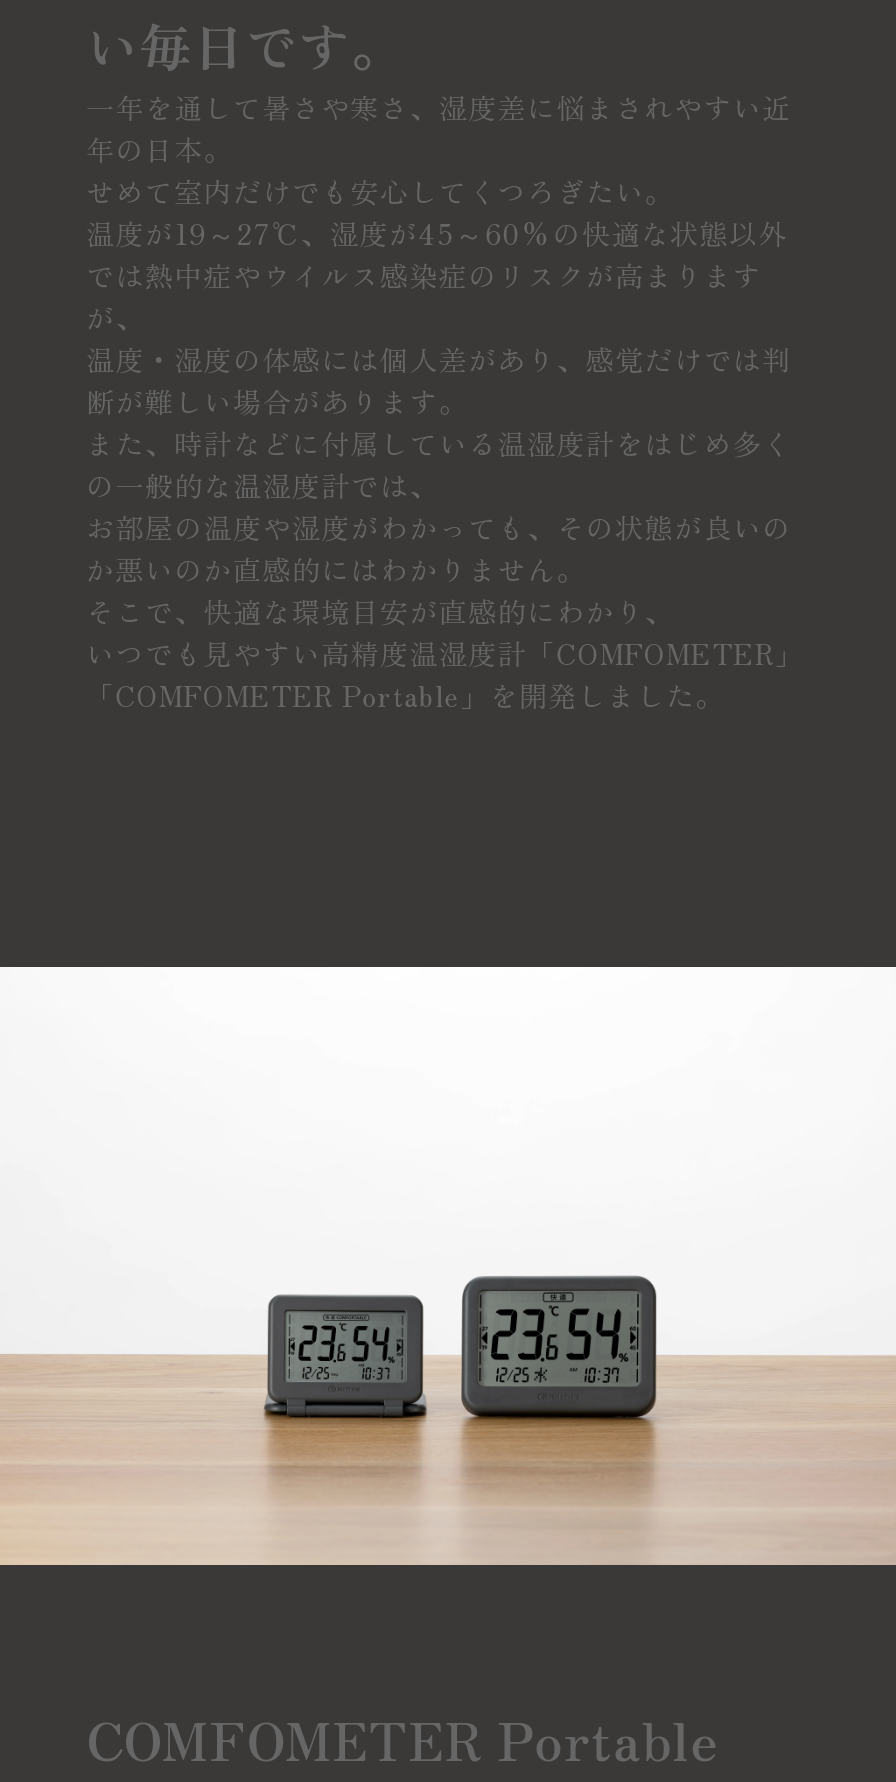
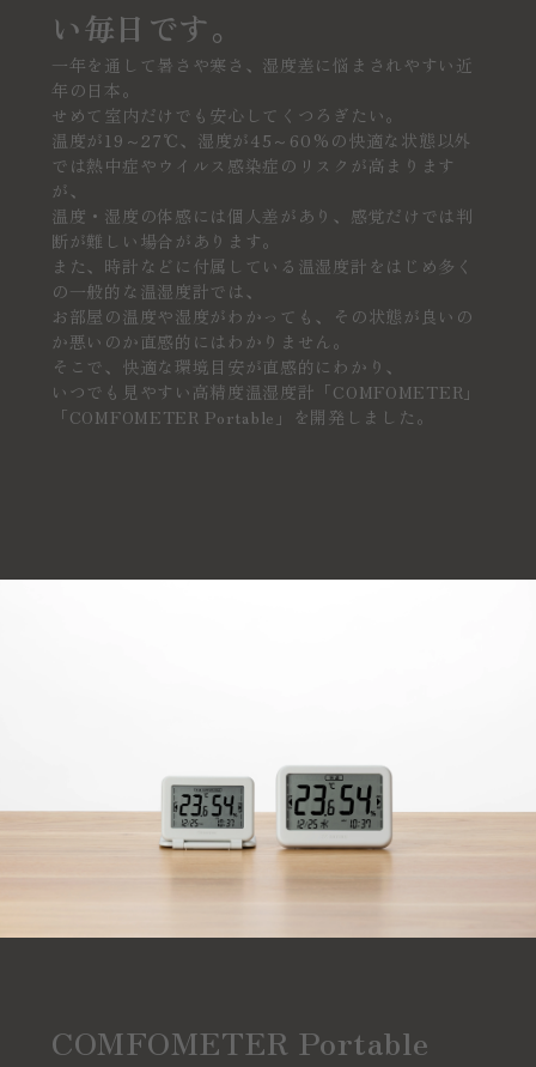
[460,1274,658,1482] [image] -> [276,764,392,885] [image]
[262,1294,426,1486] [image] -> [158,776,254,889] [image]

